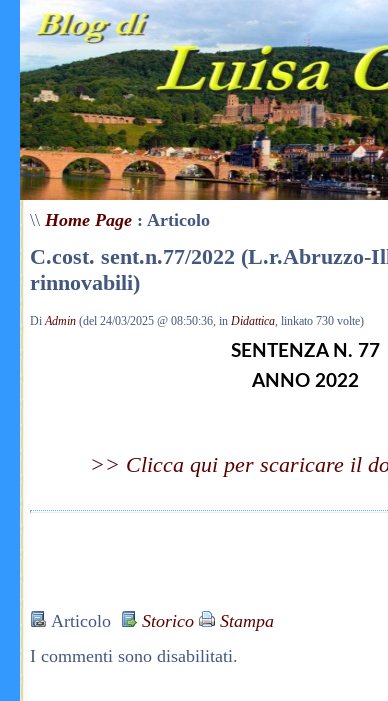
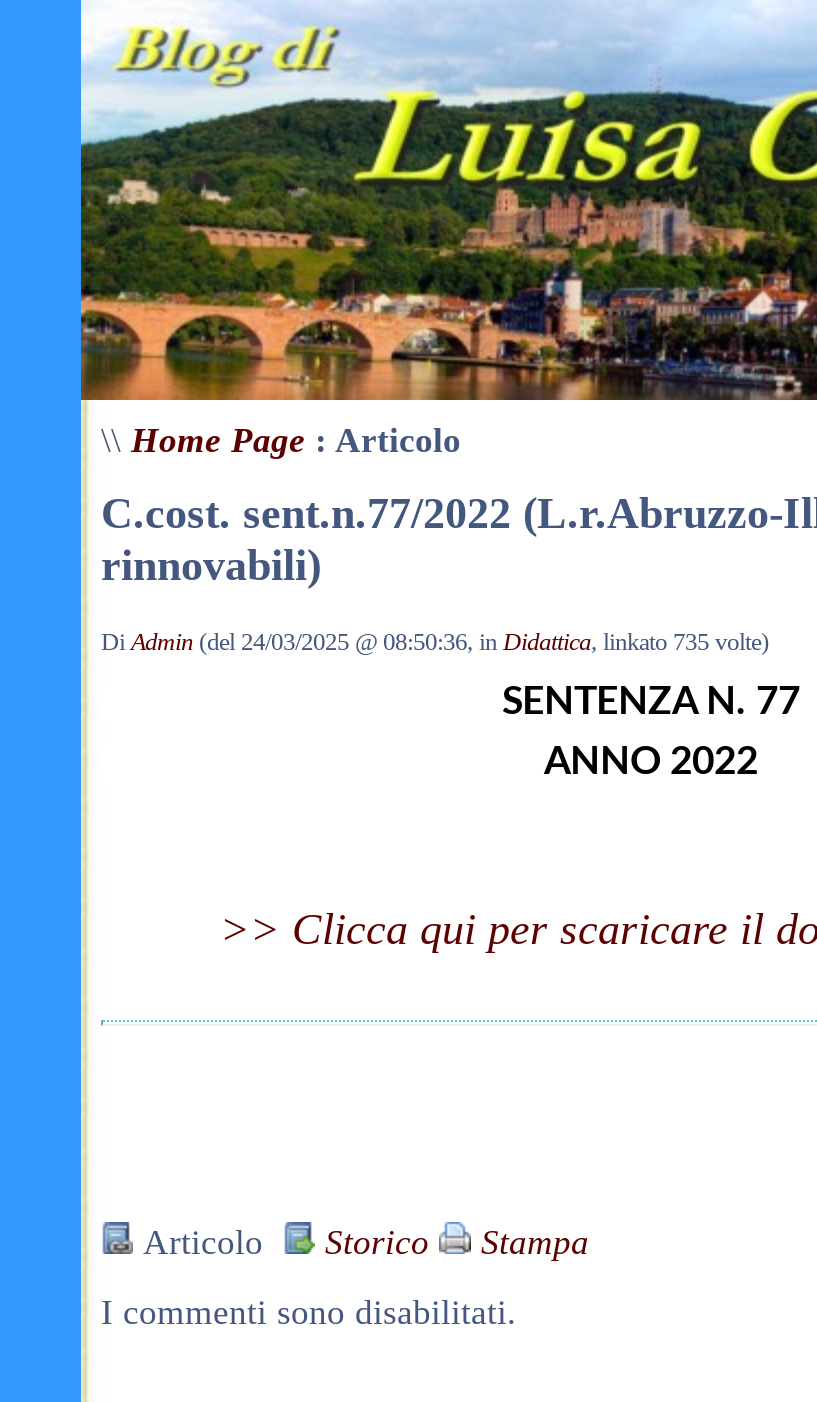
[30,314,364,328] Di Admin (del 24/03/2025 @ 08:50:36, in Didattica, linkato 730 volte) -> [101,629,769,657] Di Admin (del 24/03/2025 @ 08:50:36, in Didattica, linkato 735 volte)

